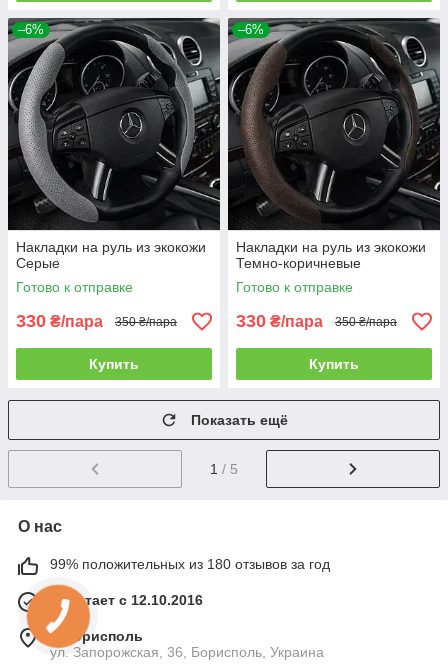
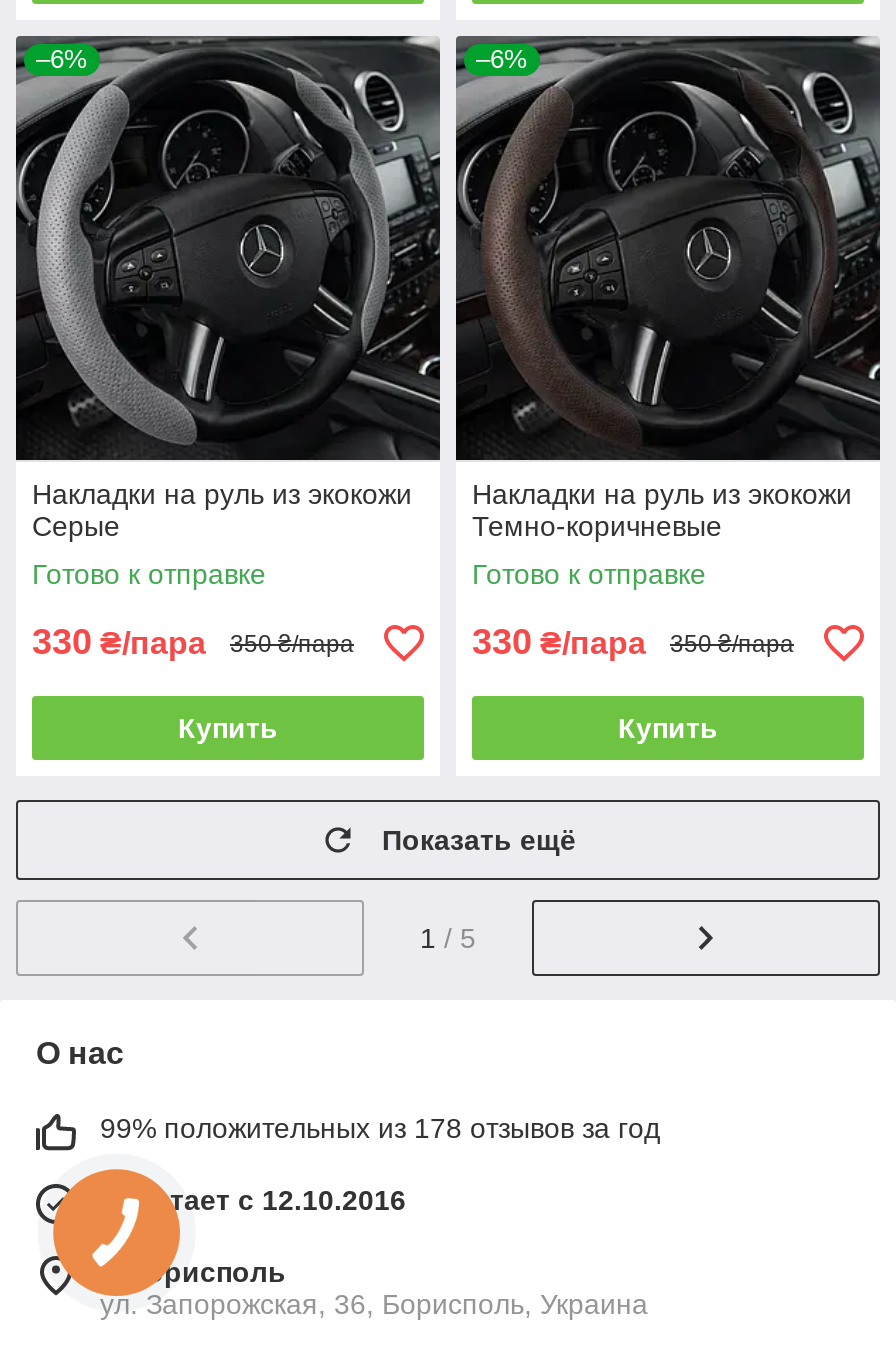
[50,556,330,572] 99% положительных из 180 отзывов за год -> [100,1112,660,1144] 99% положительных из 178 отзывов за год

